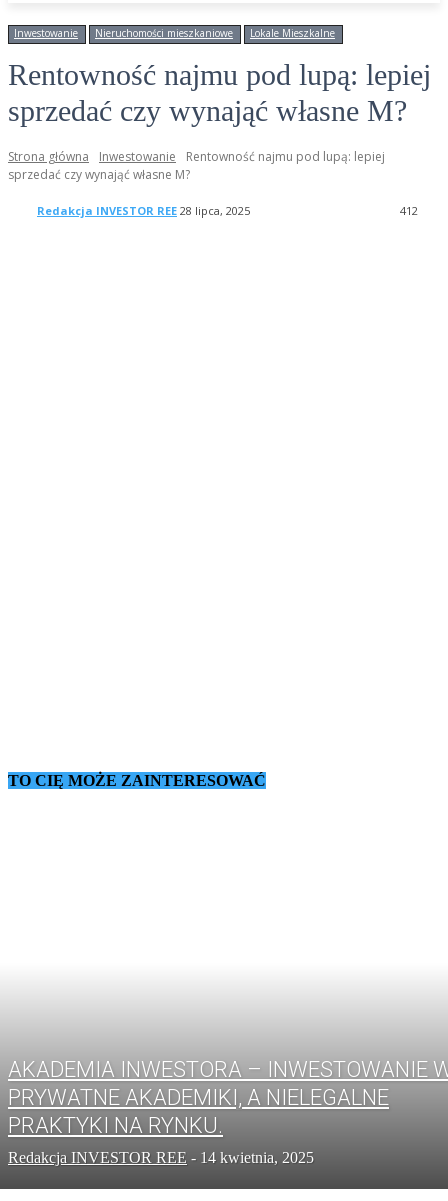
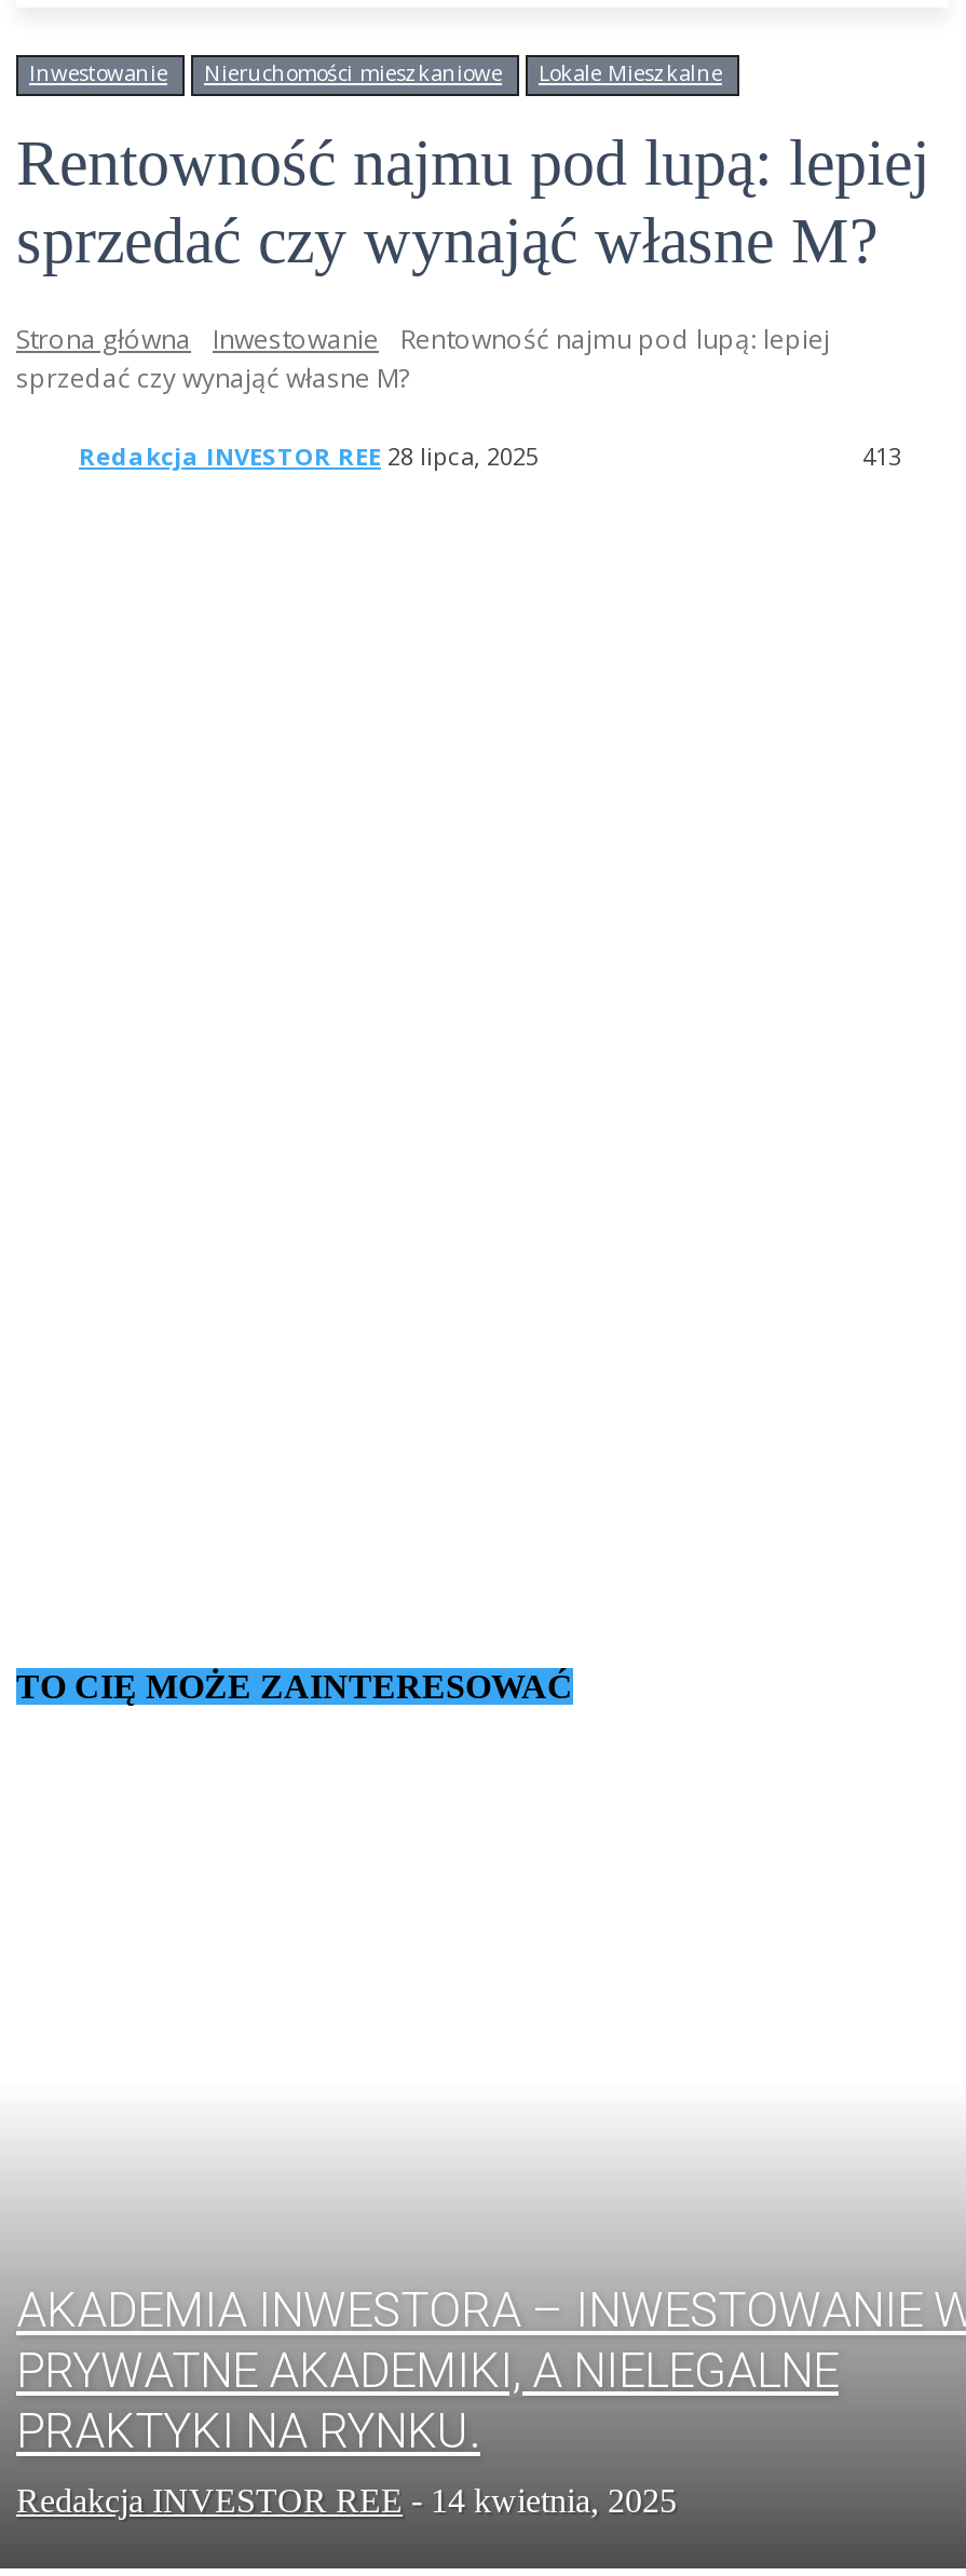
[400,203,418,218] 412 -> [862,440,901,472] 413

